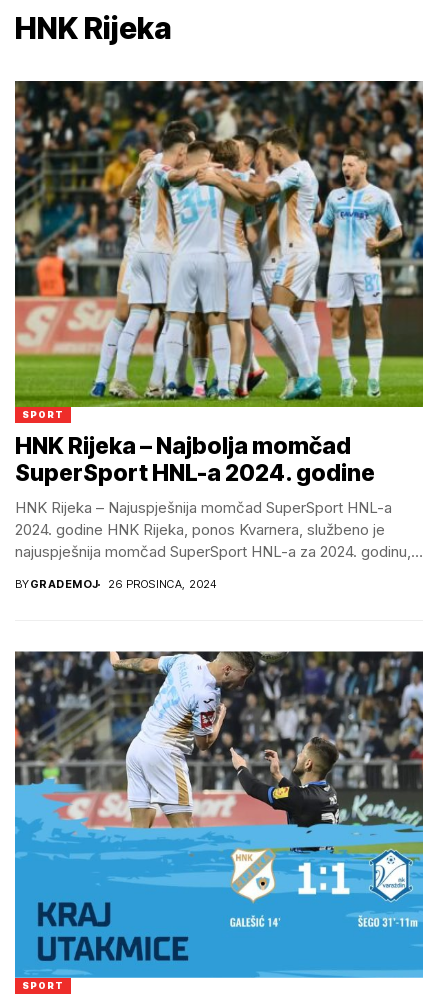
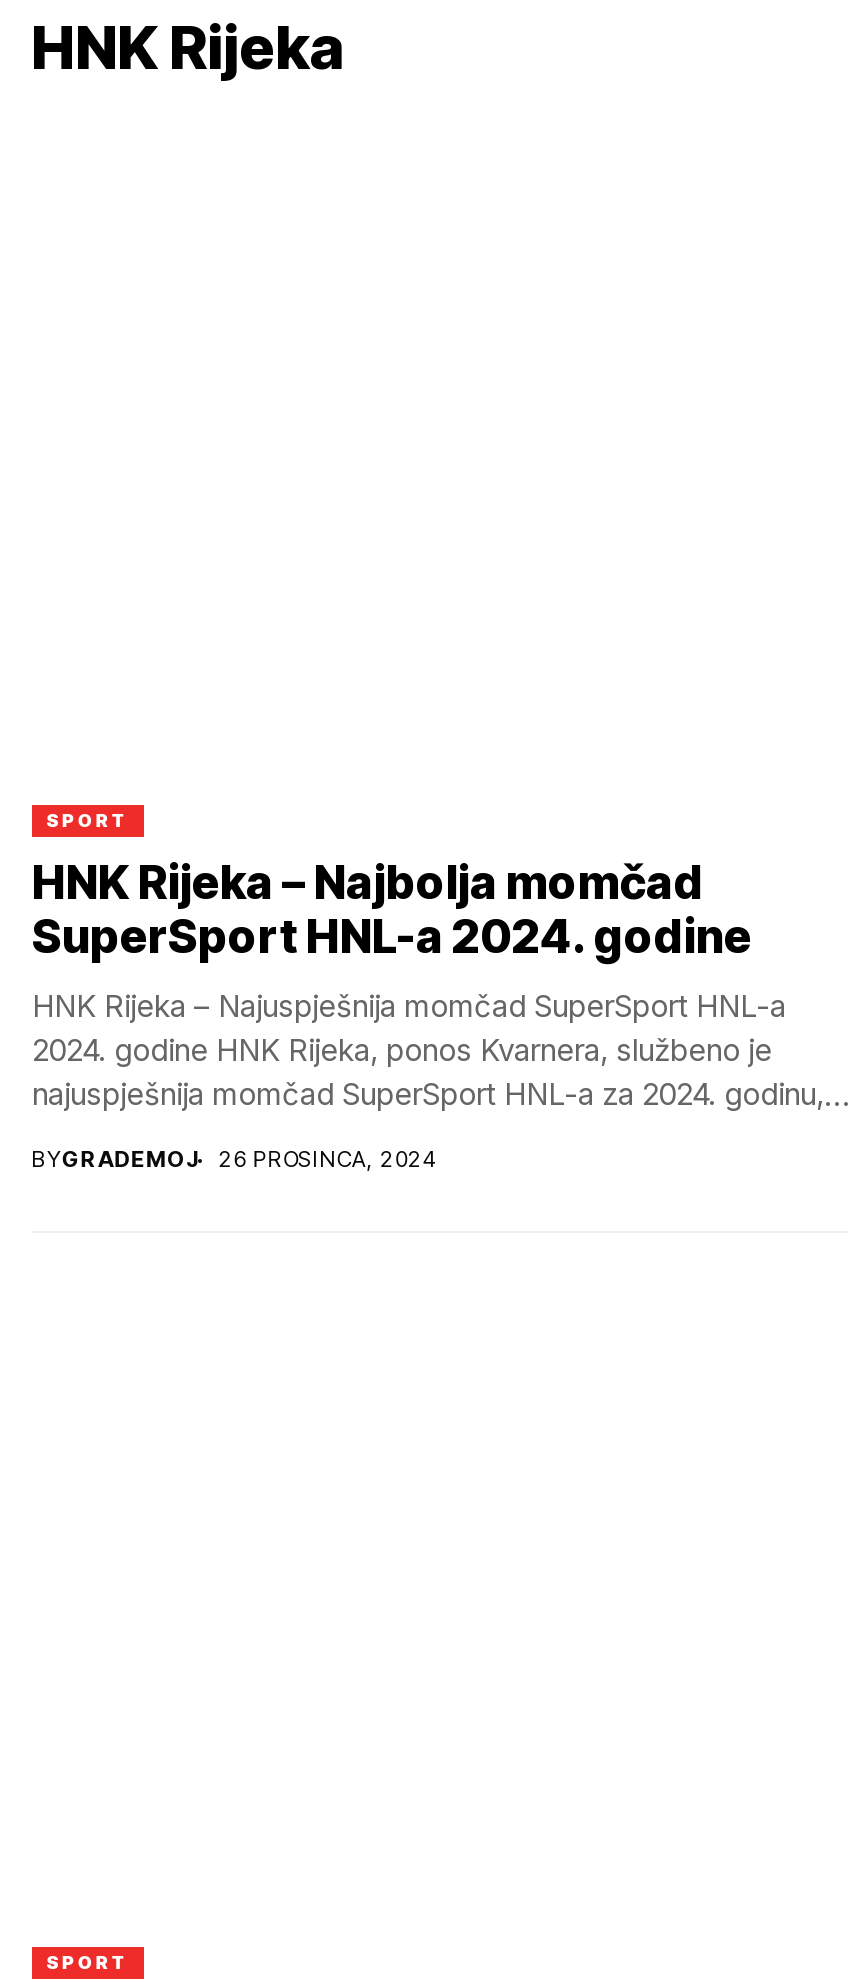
[14,80,424,408] [image] -> none
[14,650,424,979] [image] -> none

